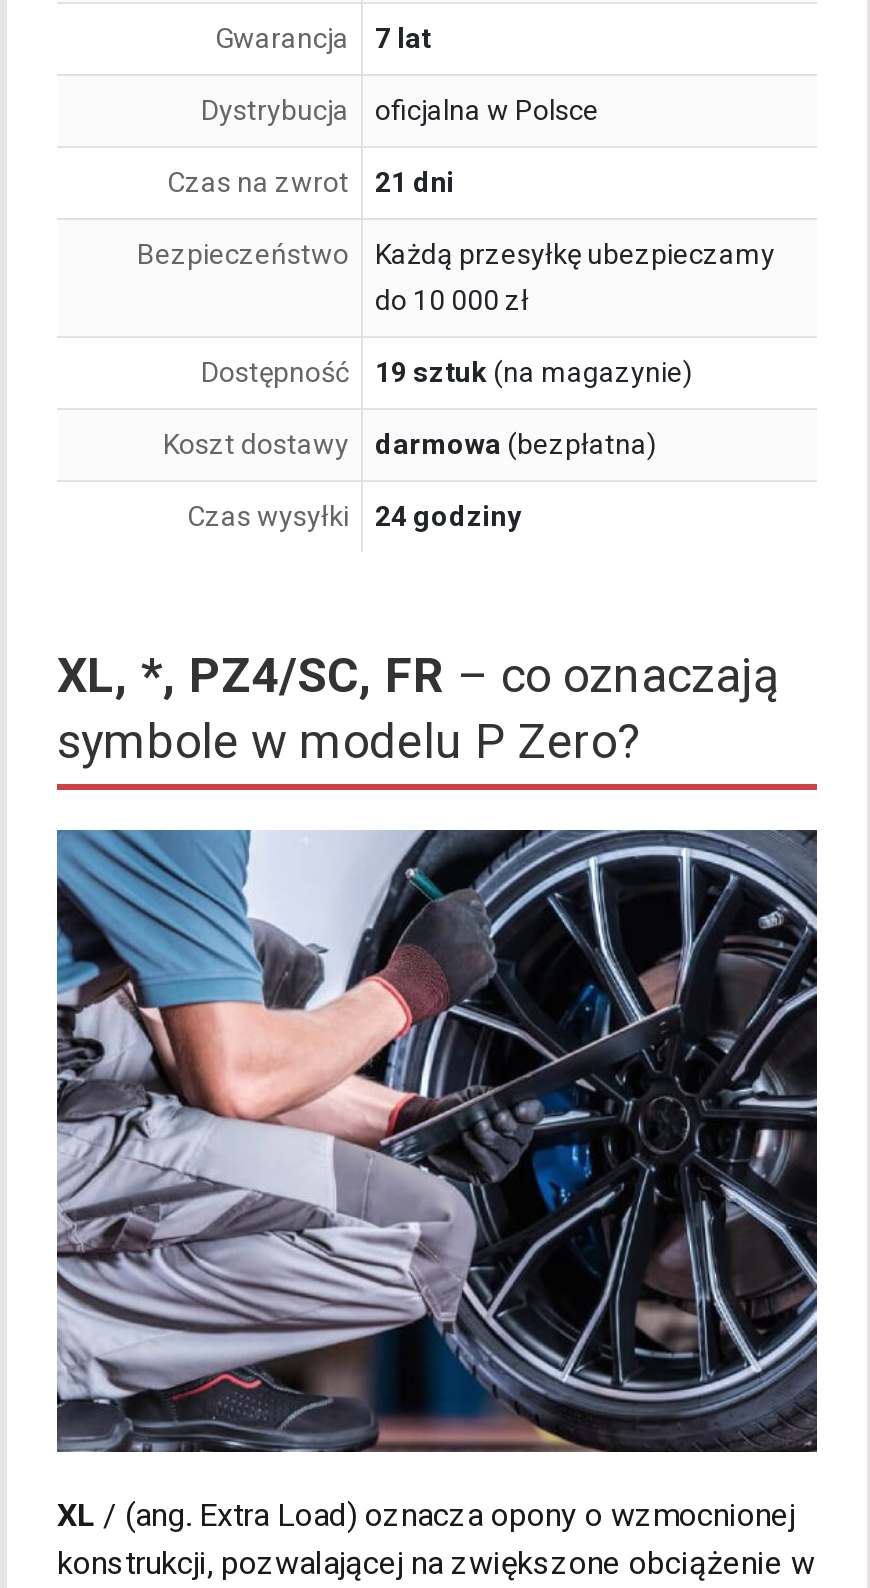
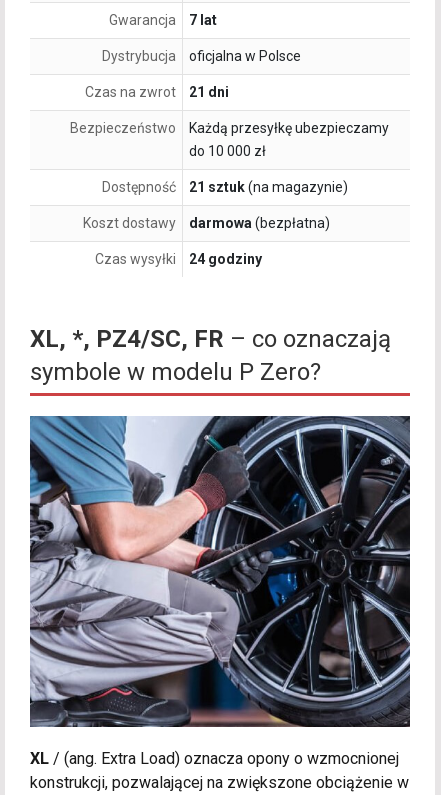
[375,356,693,388] 19 sztuk (na magazynie) -> [189,179,348,195] 21 sztuk (na magazynie)

